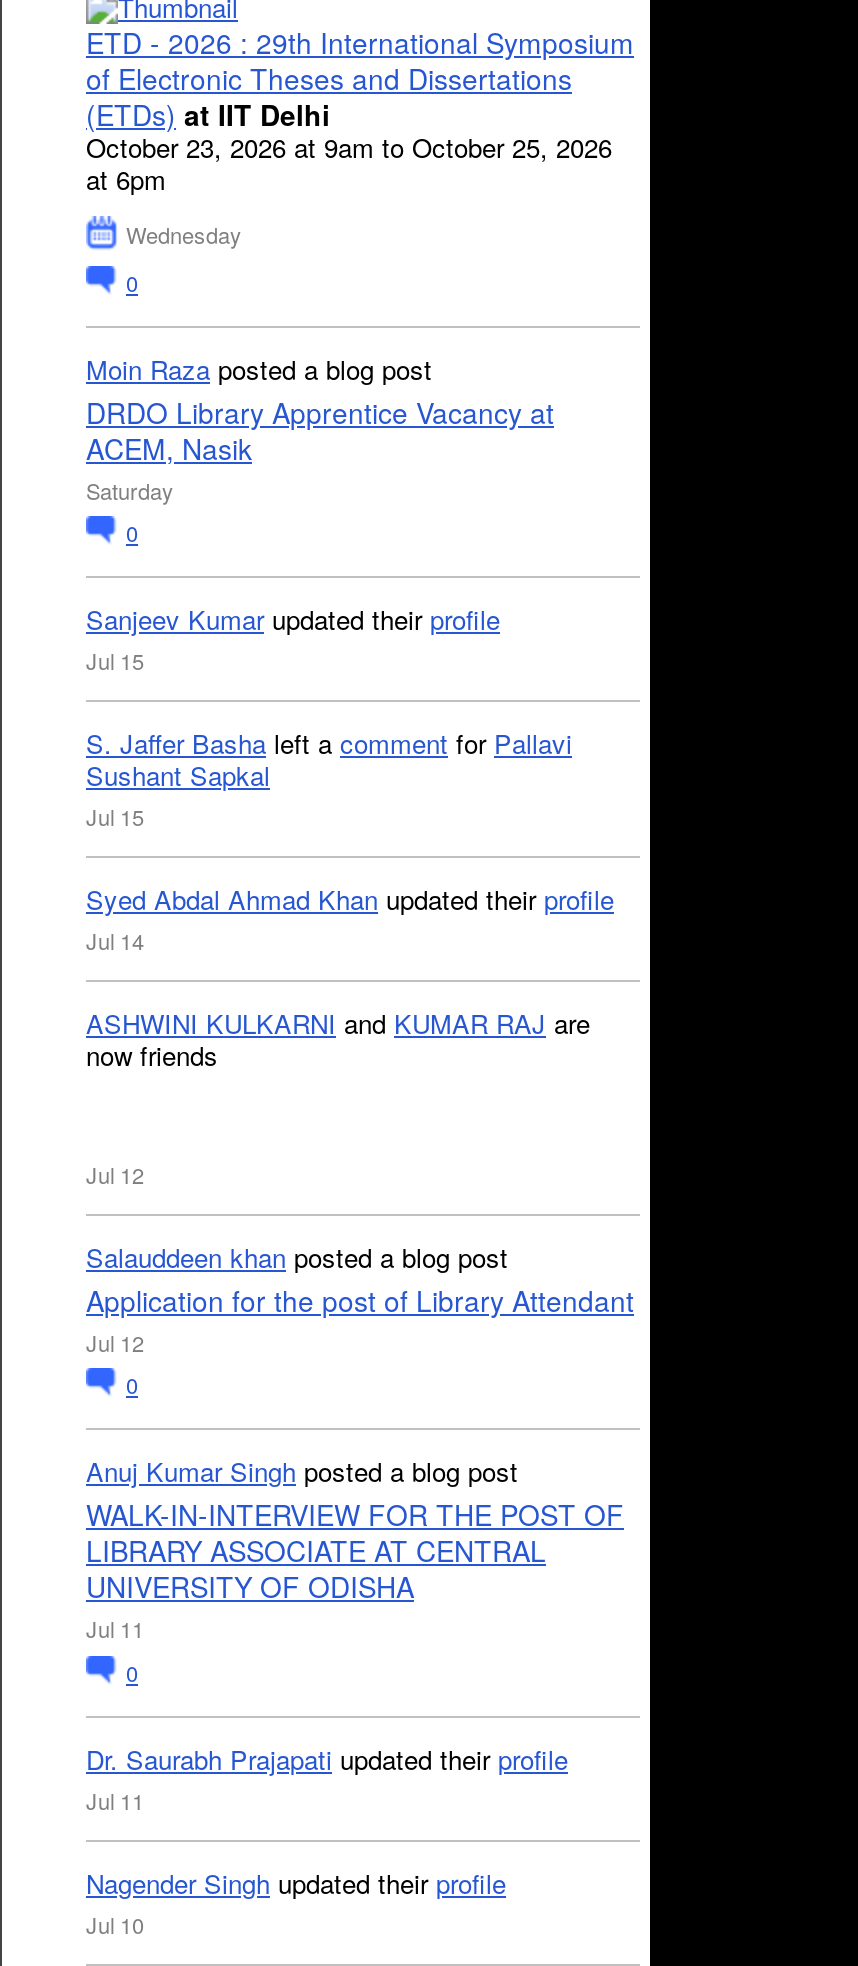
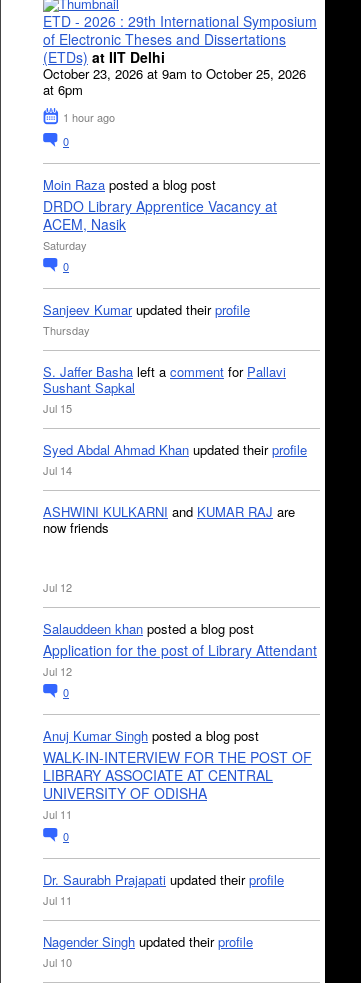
[126,218,242,250] Wednesday -> [63,109,115,125] 1 hour ago
[86,644,144,676] Jul 15 -> [43,322,90,338] Thursday

